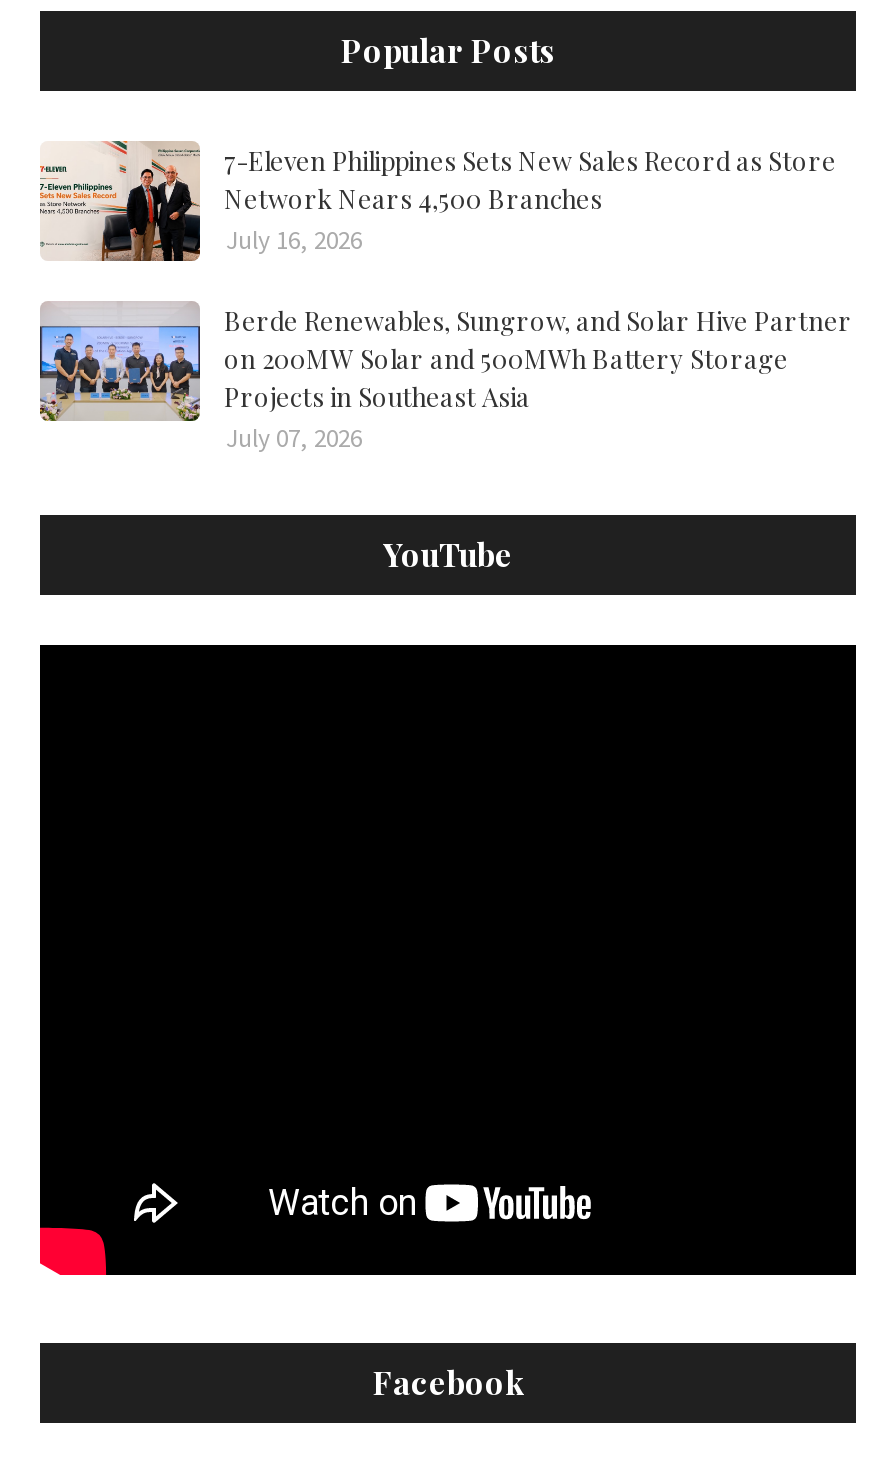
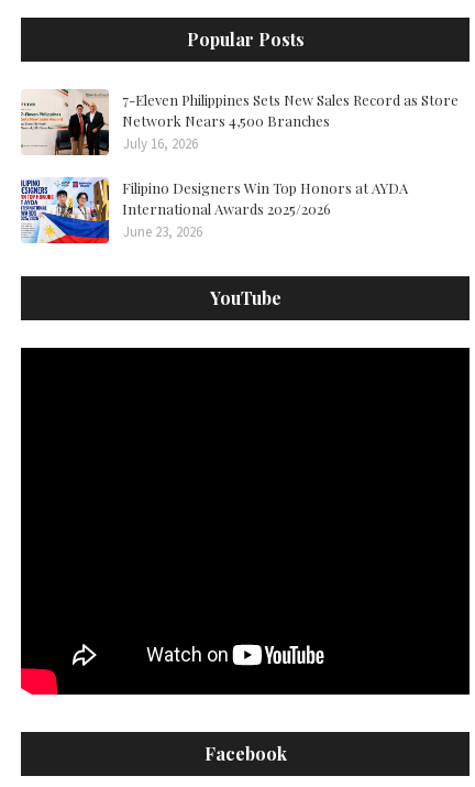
[40,301,852,455] [image] | Berde Renewables, Sungrow, and Solar Hive Partner | on 200MW Solar and 500MWh Battery Storage | Projects in Southeast Asia | July 07, 2026 -> [21,176,408,244] [image] | Filipino Designers Win Top Honors at AYDA | International Awards 2025/2026 | June 23, 2026

